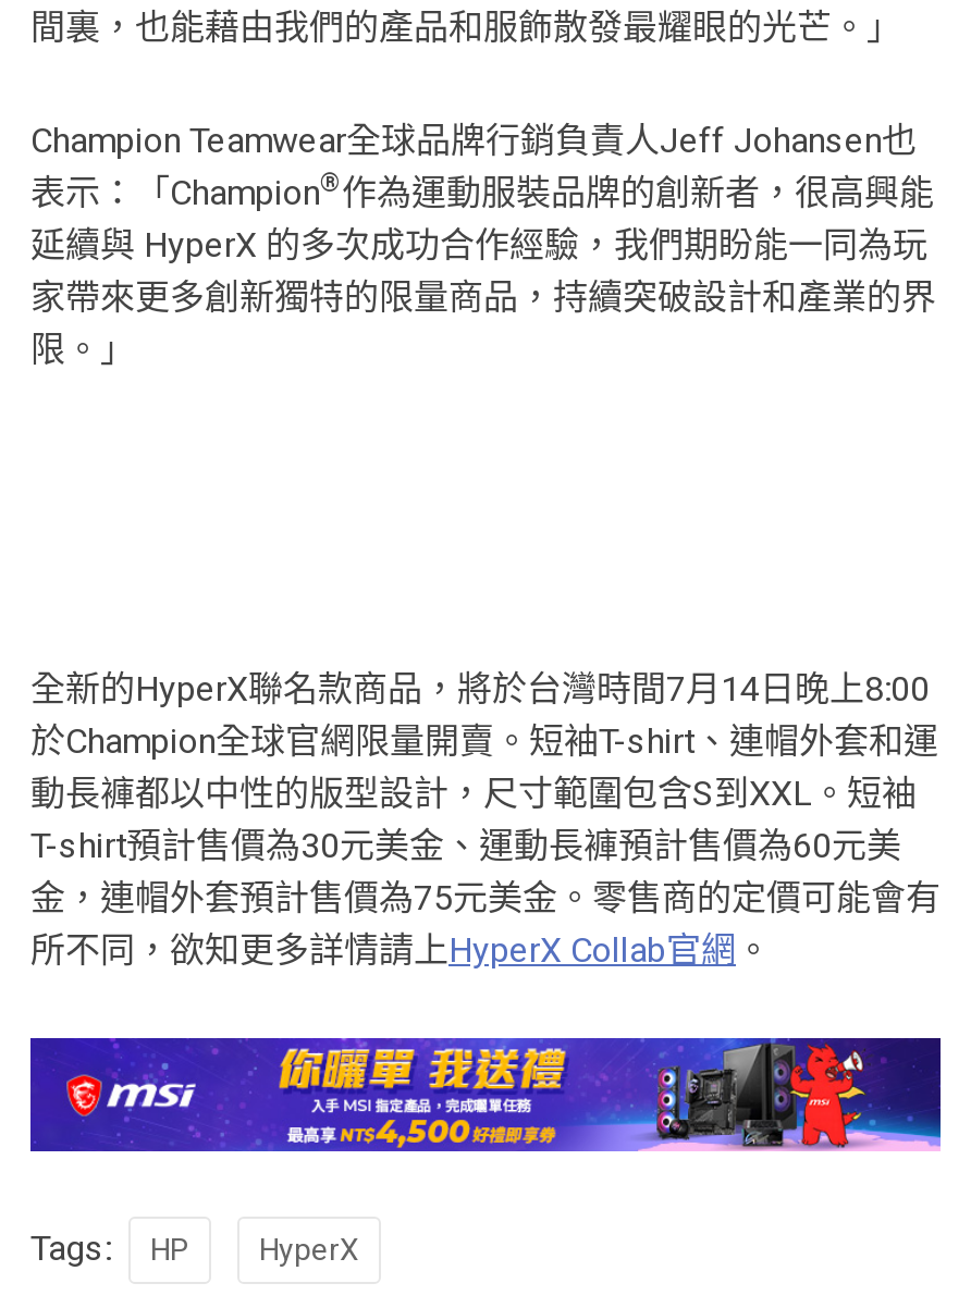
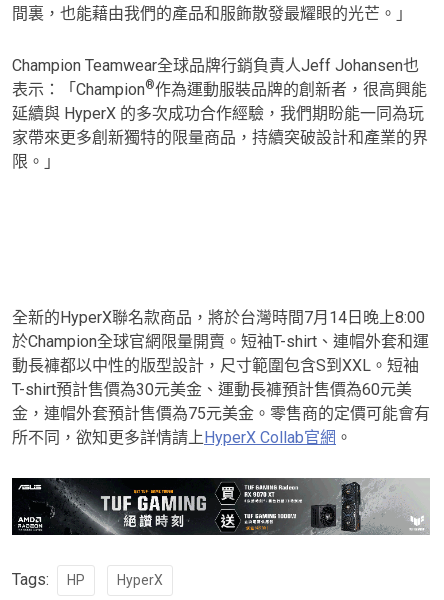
[28,1036,943,1153] [image] -> [11,477,430,536] [image]

